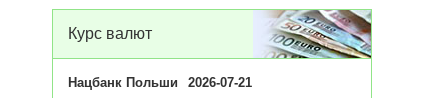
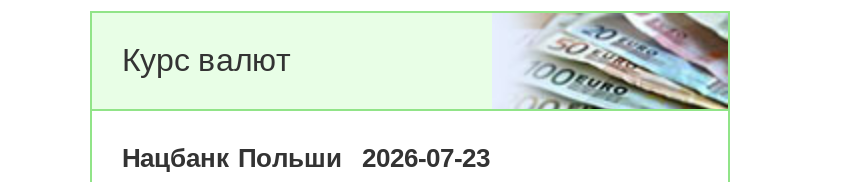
[68,75,252,90] Нацбанк Польши 2026-07-21 -> [122,143,490,173] Нацбанк Польши 2026-07-23

